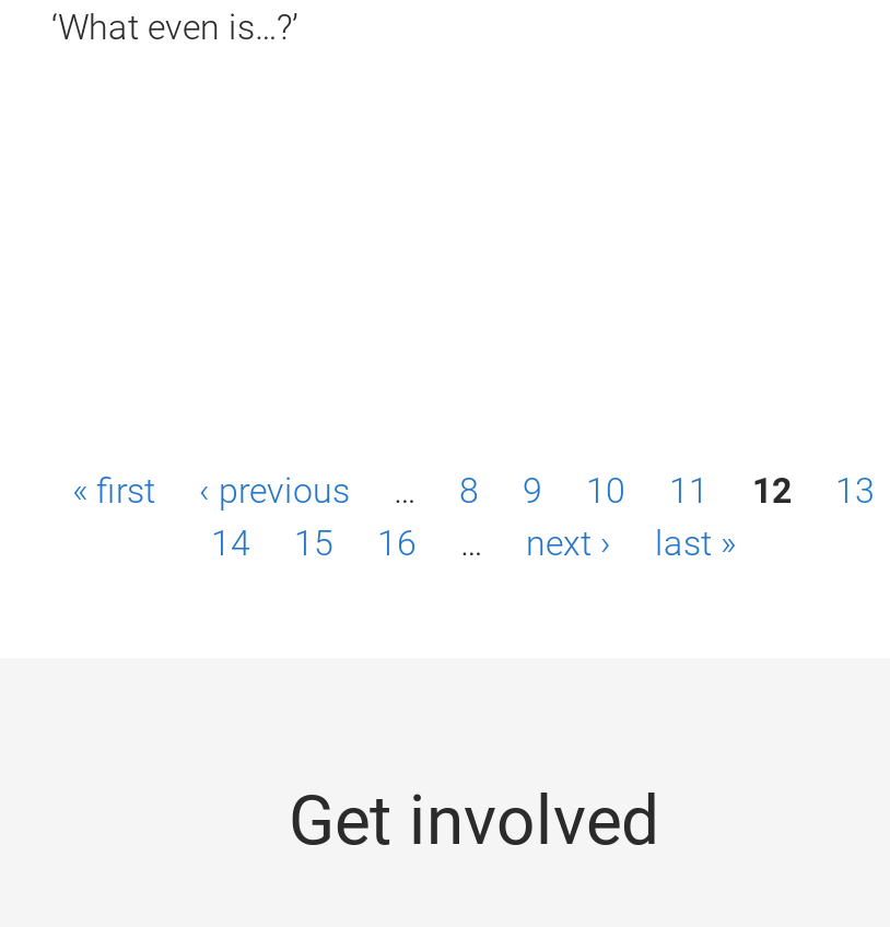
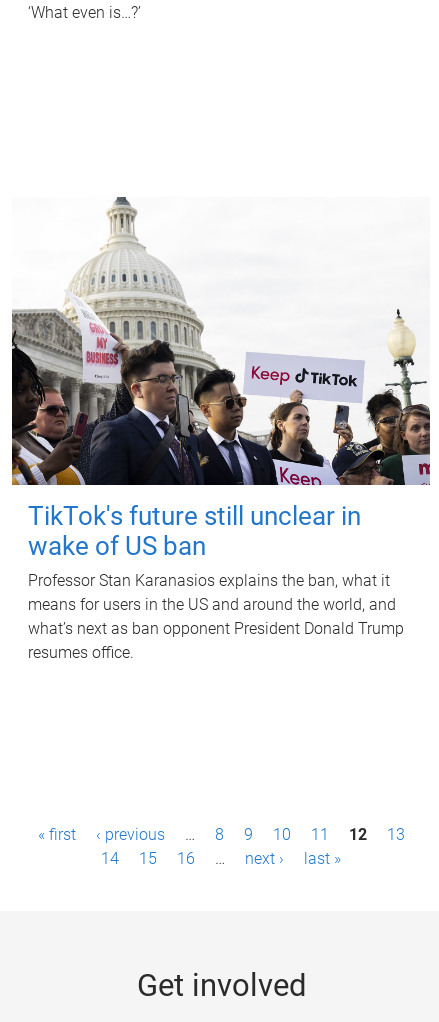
none -> [11,196,431,662] [image] | TikTok's future still unclear in | wake of US ban | Professor Stan Karanasios explains the ban, what it | means for users in the US and around the world, and | what’s next as ban opponent President Donald Trump | resumes office.

